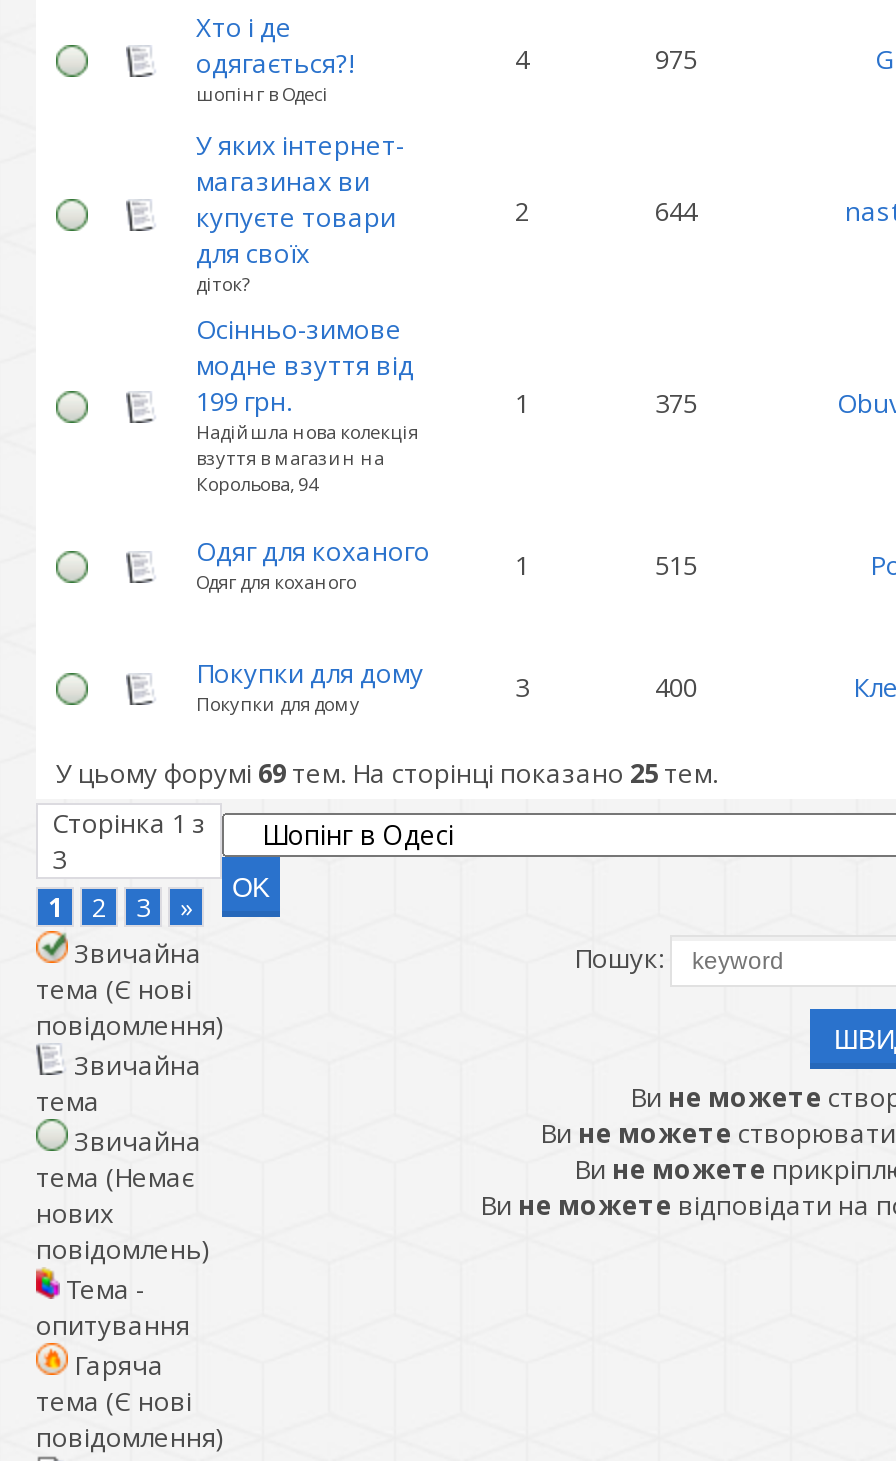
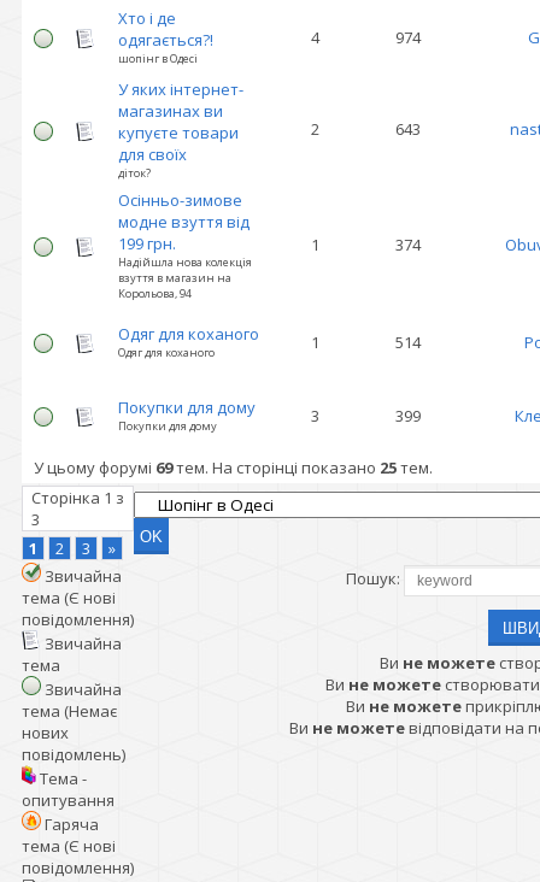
[655,41,697,77] 975 -> [395,27,420,48] 974
[655,193,697,229] 644 -> [395,118,420,140] 643
[655,385,697,421] 375 -> [395,234,420,255] 374
[655,547,697,583] 515 -> [395,331,420,353] 514
[655,669,697,705] 400 -> [395,405,420,427] 399

